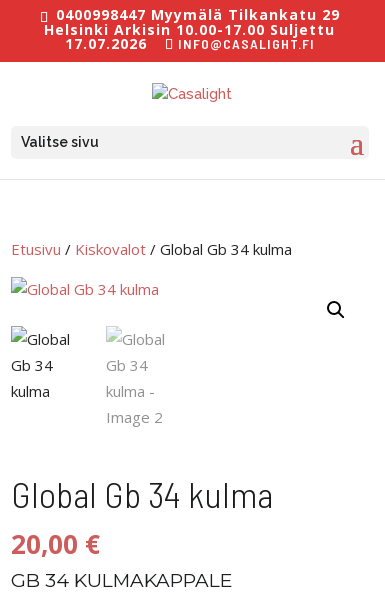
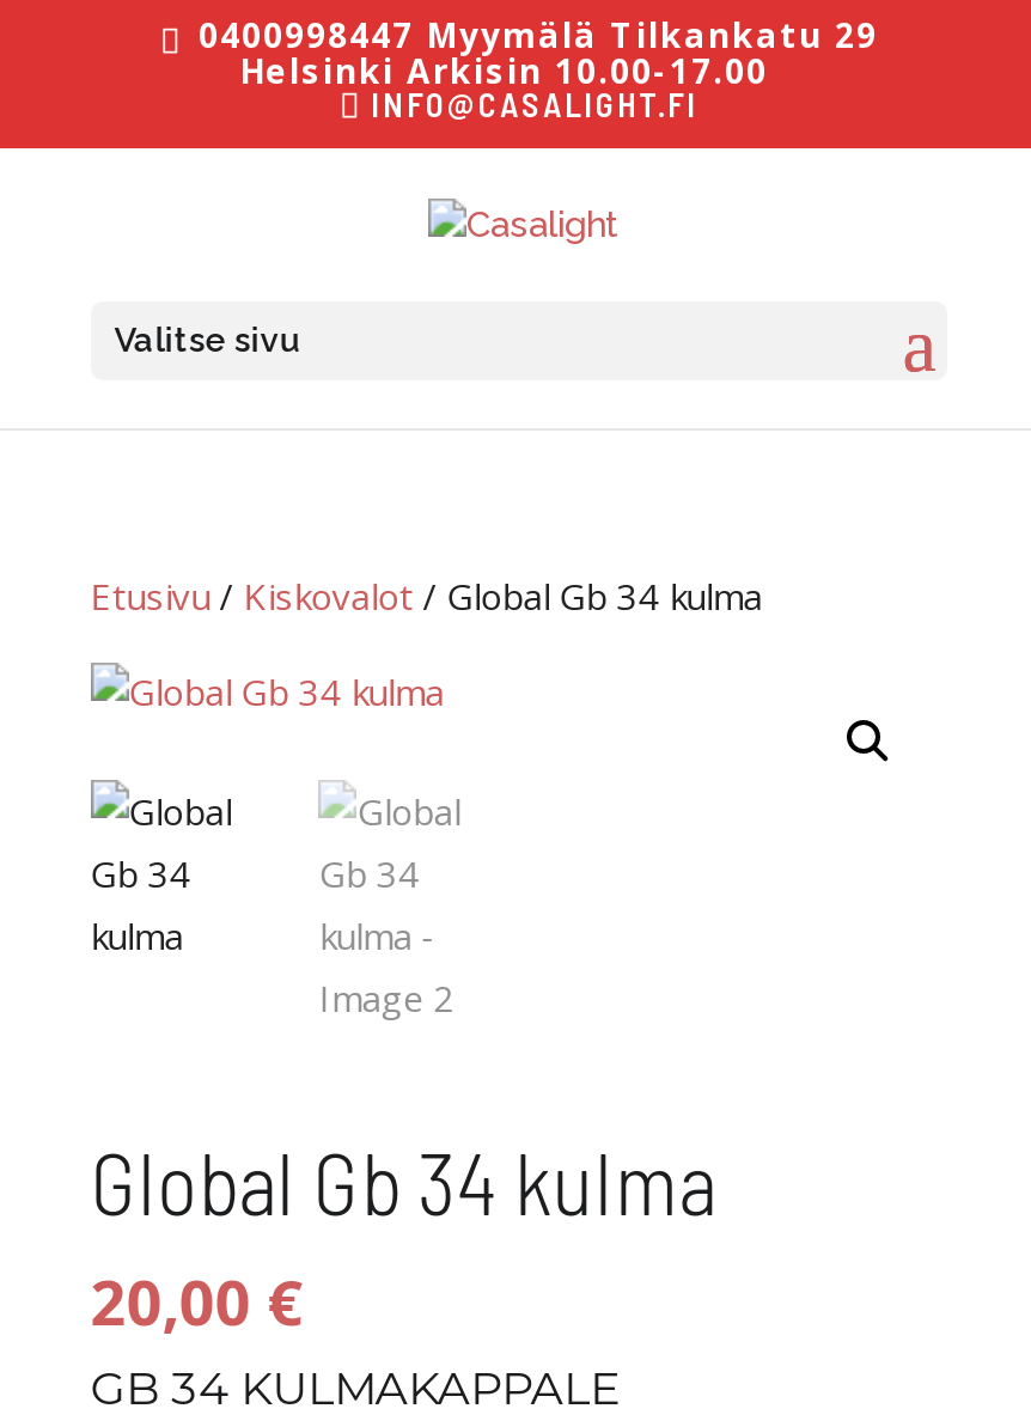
[44,19,335,52] Helsinki Arkisin 10.00-17.00 Suljettu | 17.07.2026 -> [239,47,768,92] Helsinki Arkisin 10.00-17.00

